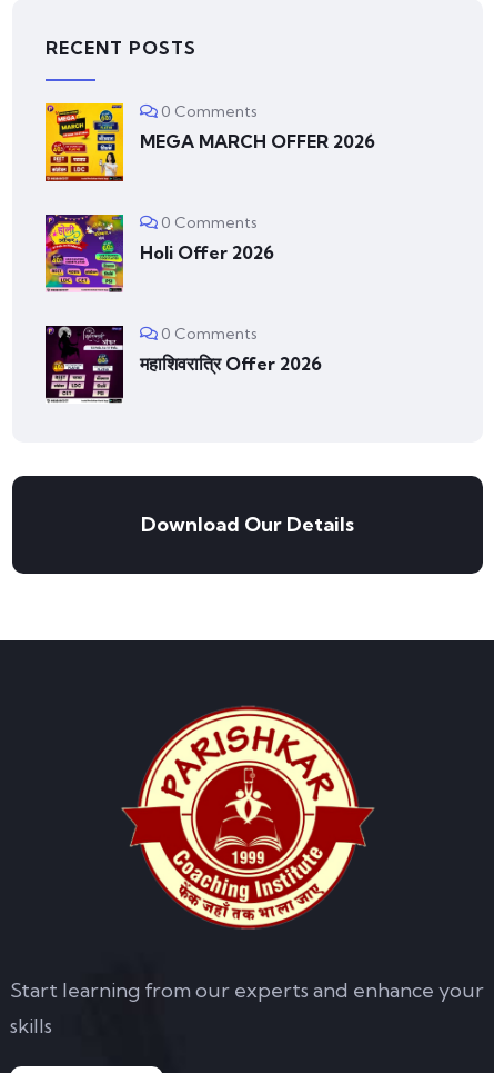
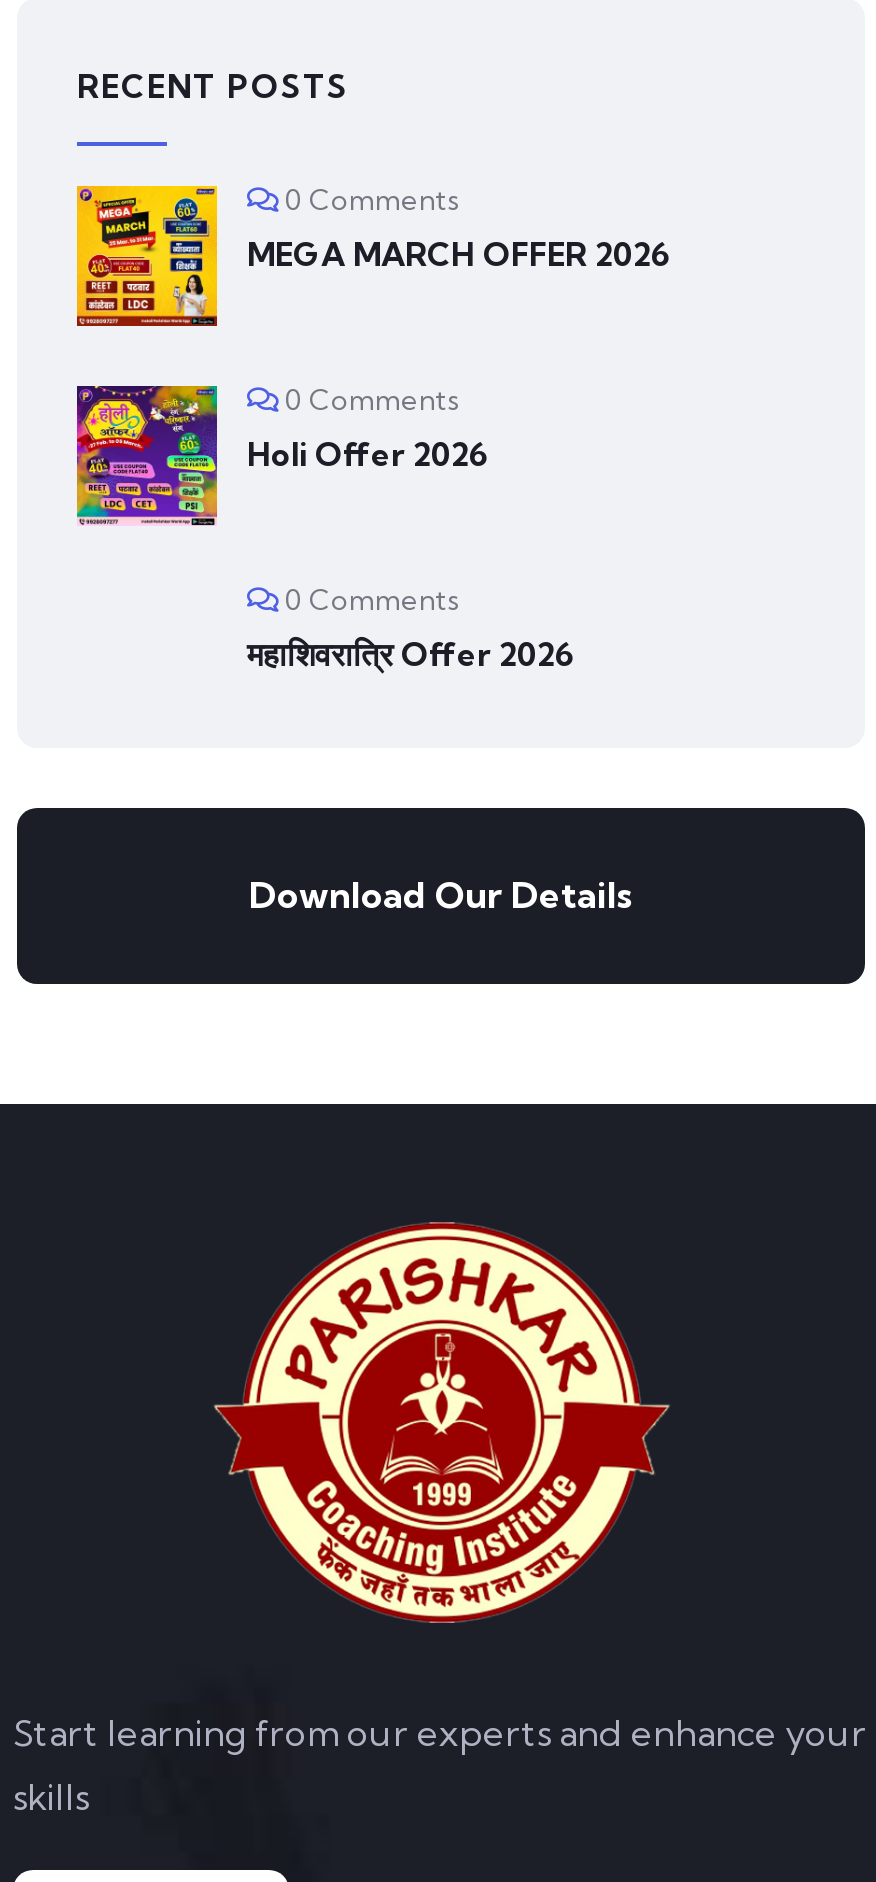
[44,325,124,404] [image] -> none

